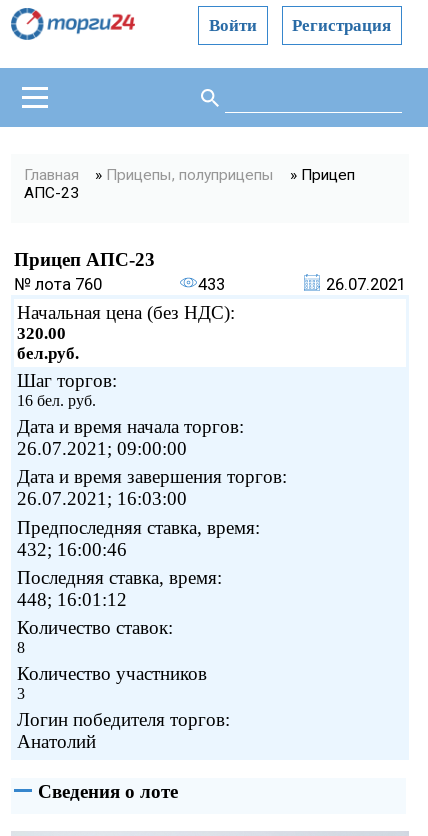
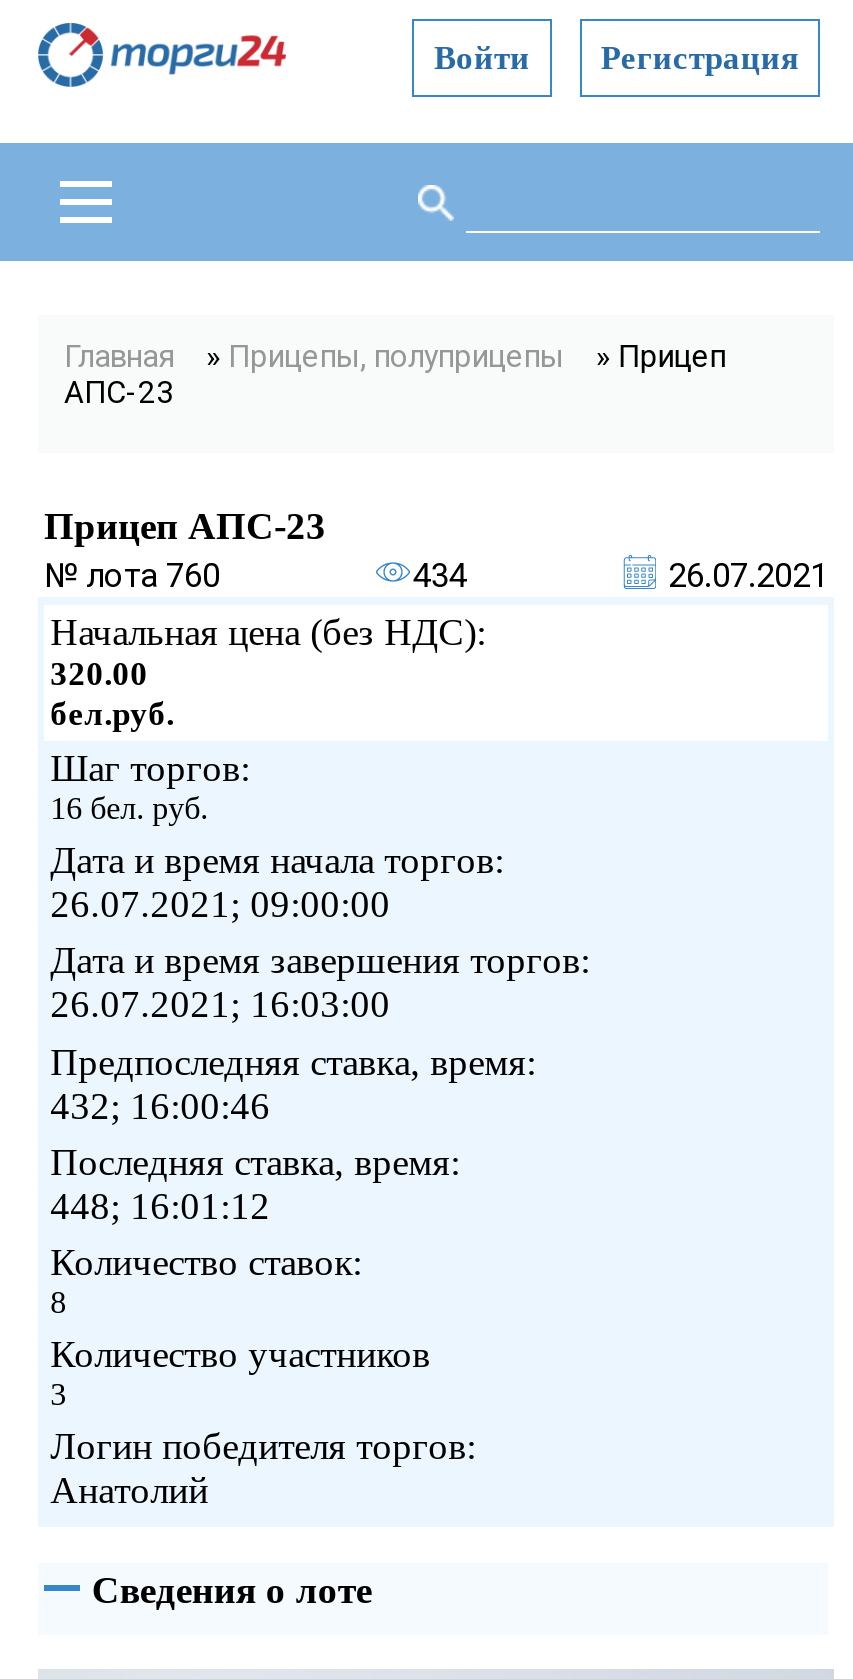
[198,274,225,294] 433 -> [413,556,467,596] 434

